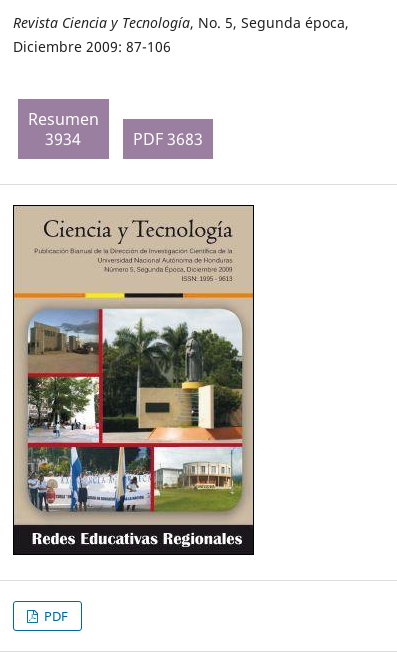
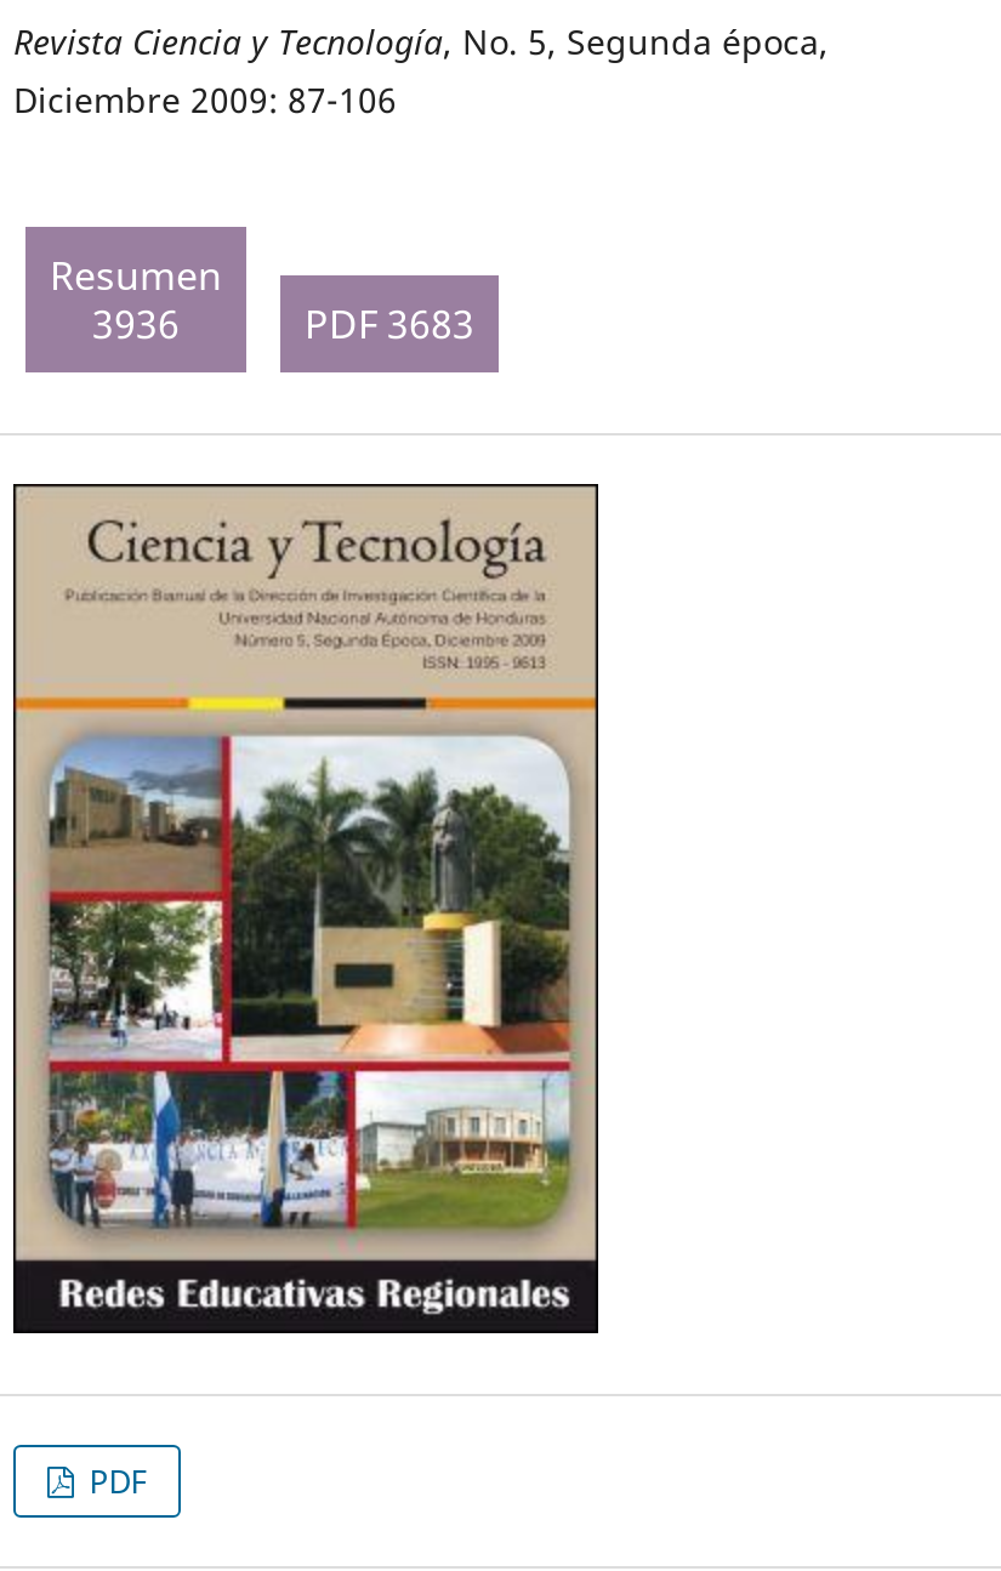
[45,128,81,150] 3934 -> [92,297,180,351] 3936

